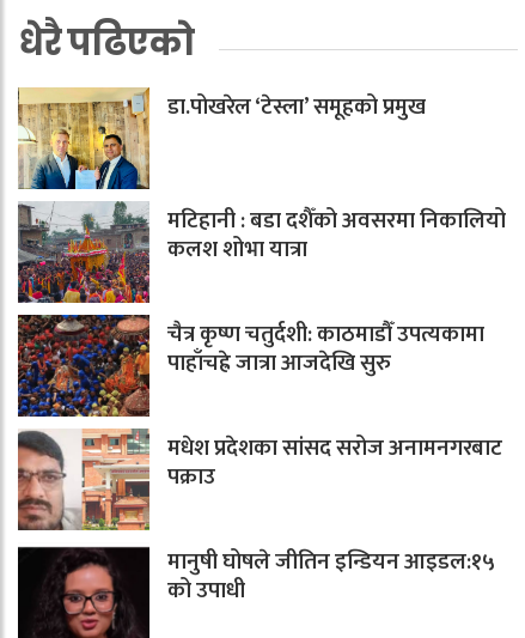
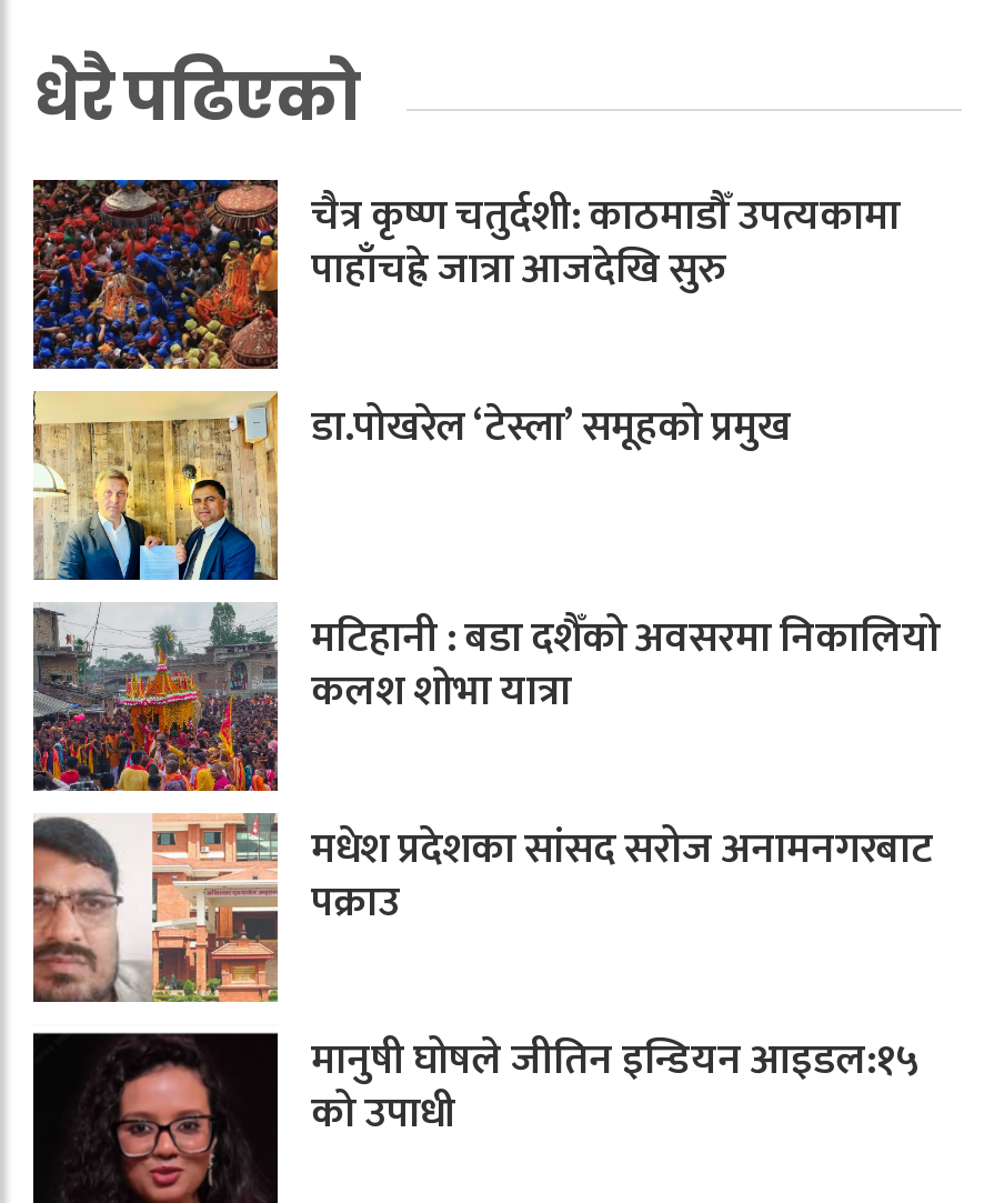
moved [167,88,506,268] -> [311,393,940,726]: डा.पोखरेल ‘टेस्ला’ समूहको प्रमुख | मटिहानी : बडा दशैँको अवसरमा निकालियो | कलश शोभा यात्रा
moved [17,314,484,418] -> [31,177,900,372]: [image] | चैत्र कृष्ण चतुर्दशी: काठमाडौँ उपत्यकामा | पाहाँचह्रे जात्रा आजदेखि सुरु

